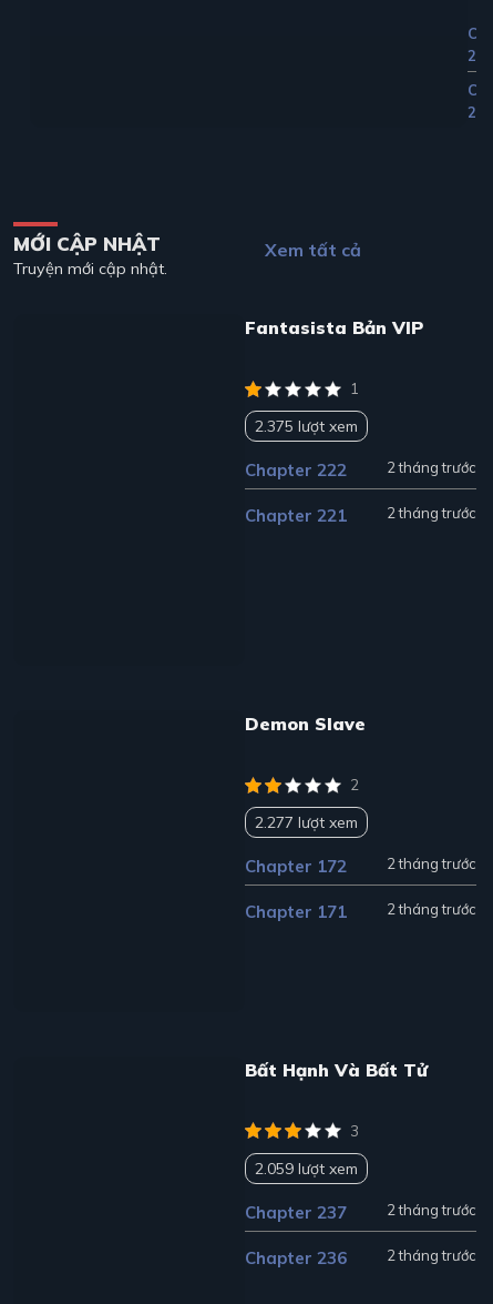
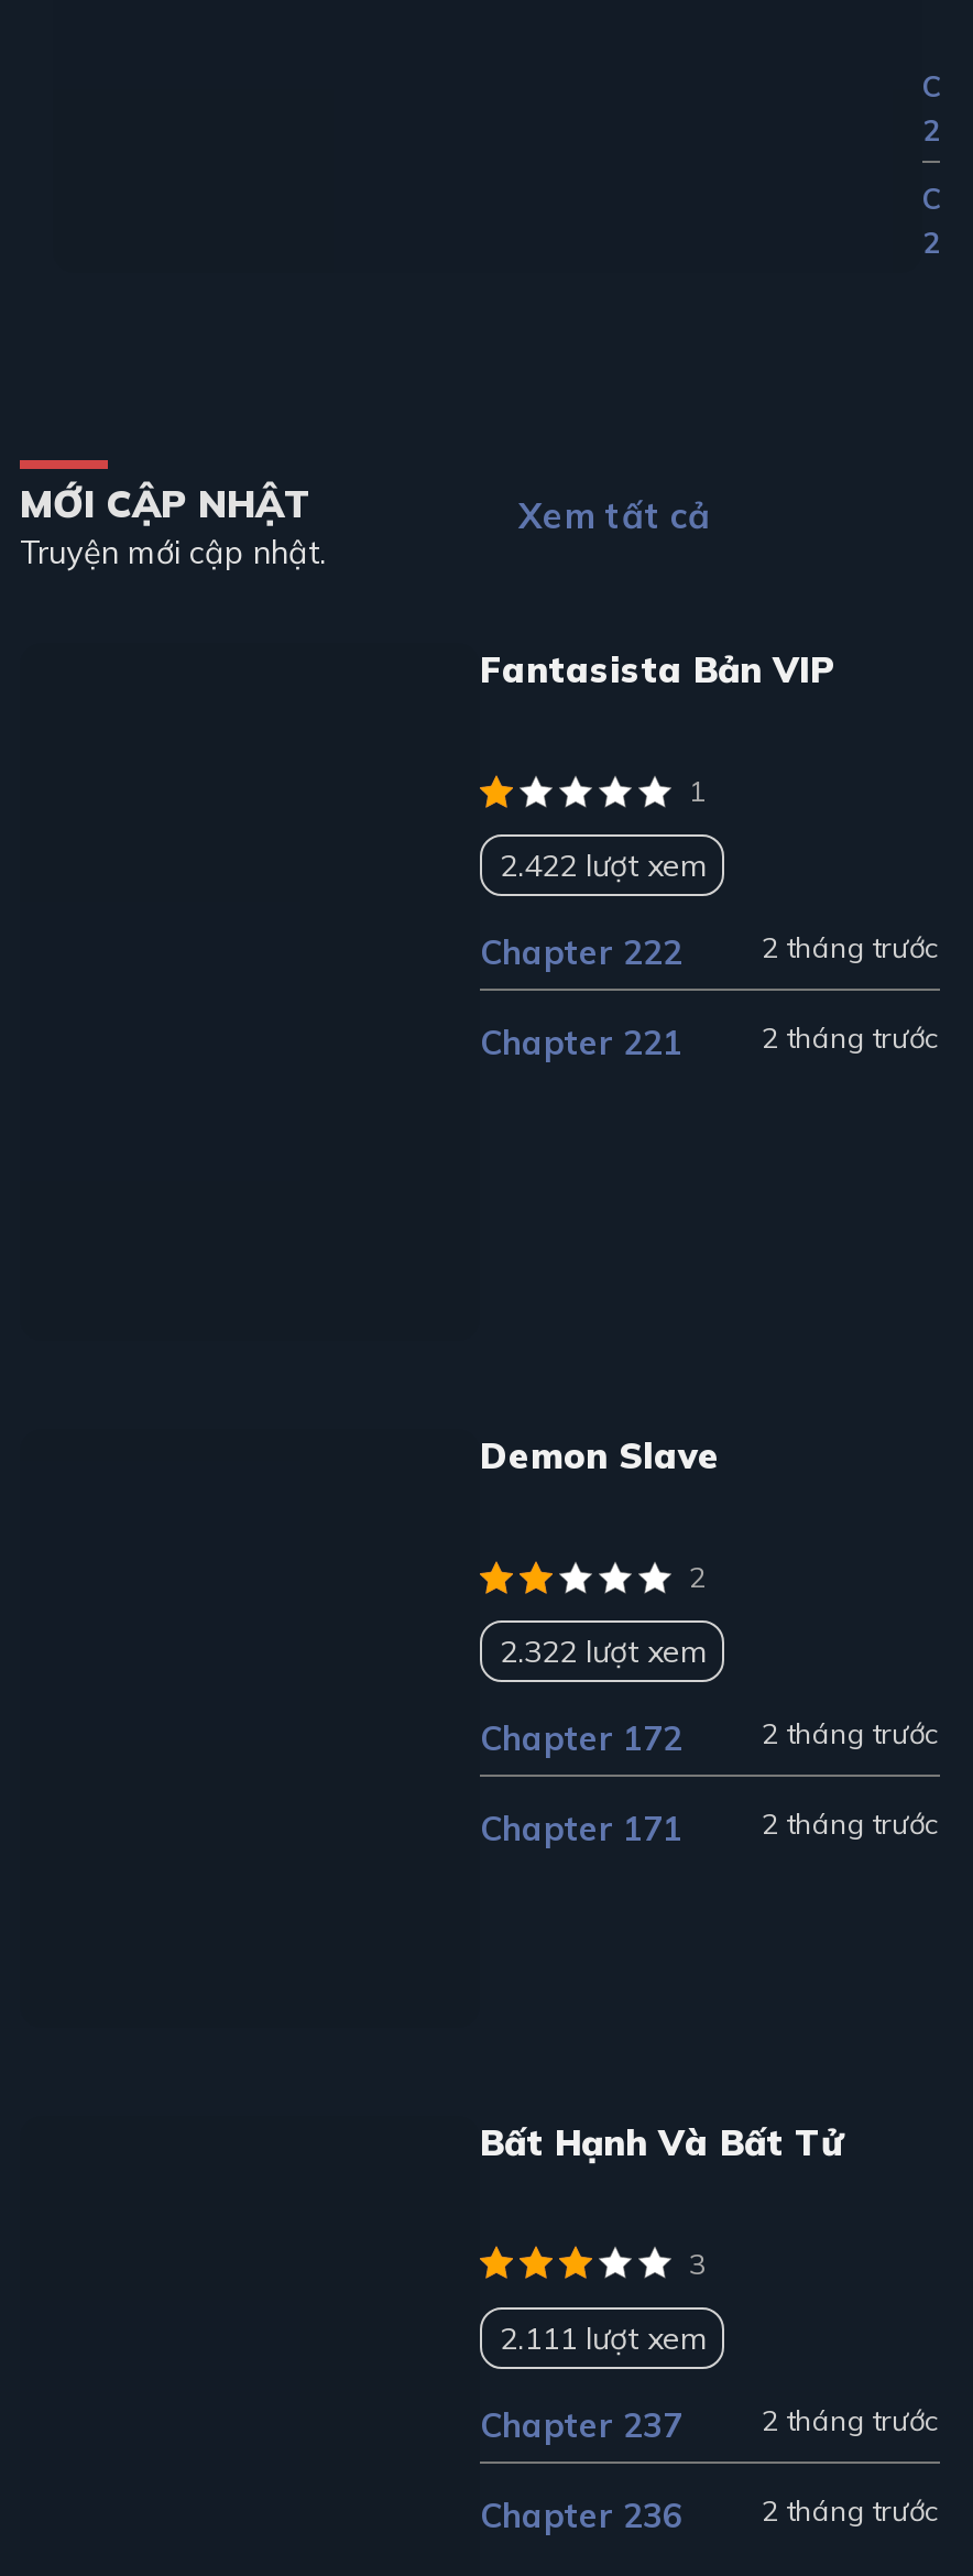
[255,416,358,436] 2.375 lượt xem -> [500,845,704,885] 2.422 lượt xem
[255,812,358,832] 2.277 lượt xem -> [500,1631,704,1671] 2.322 lượt xem
[255,1158,358,1178] 2.059 lượt xem -> [500,2318,704,2357] 2.111 lượt xem

